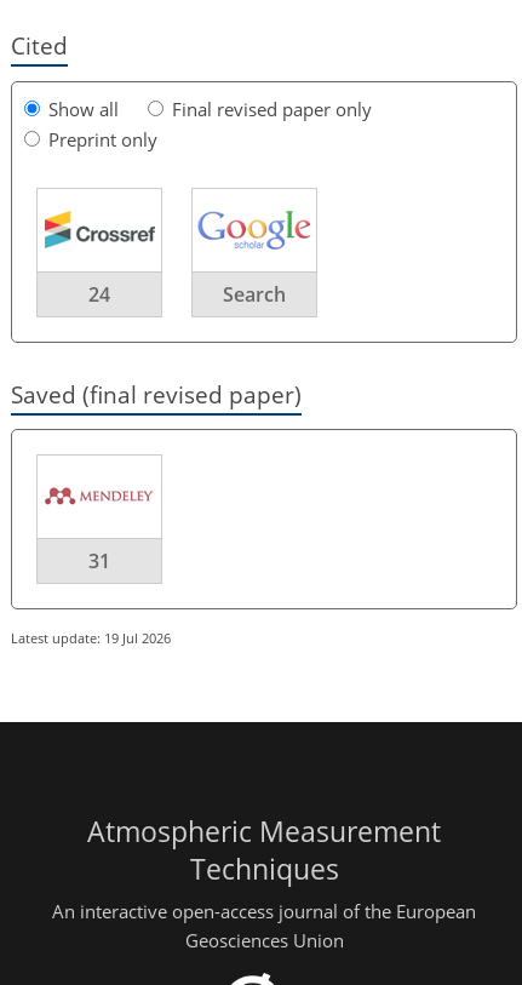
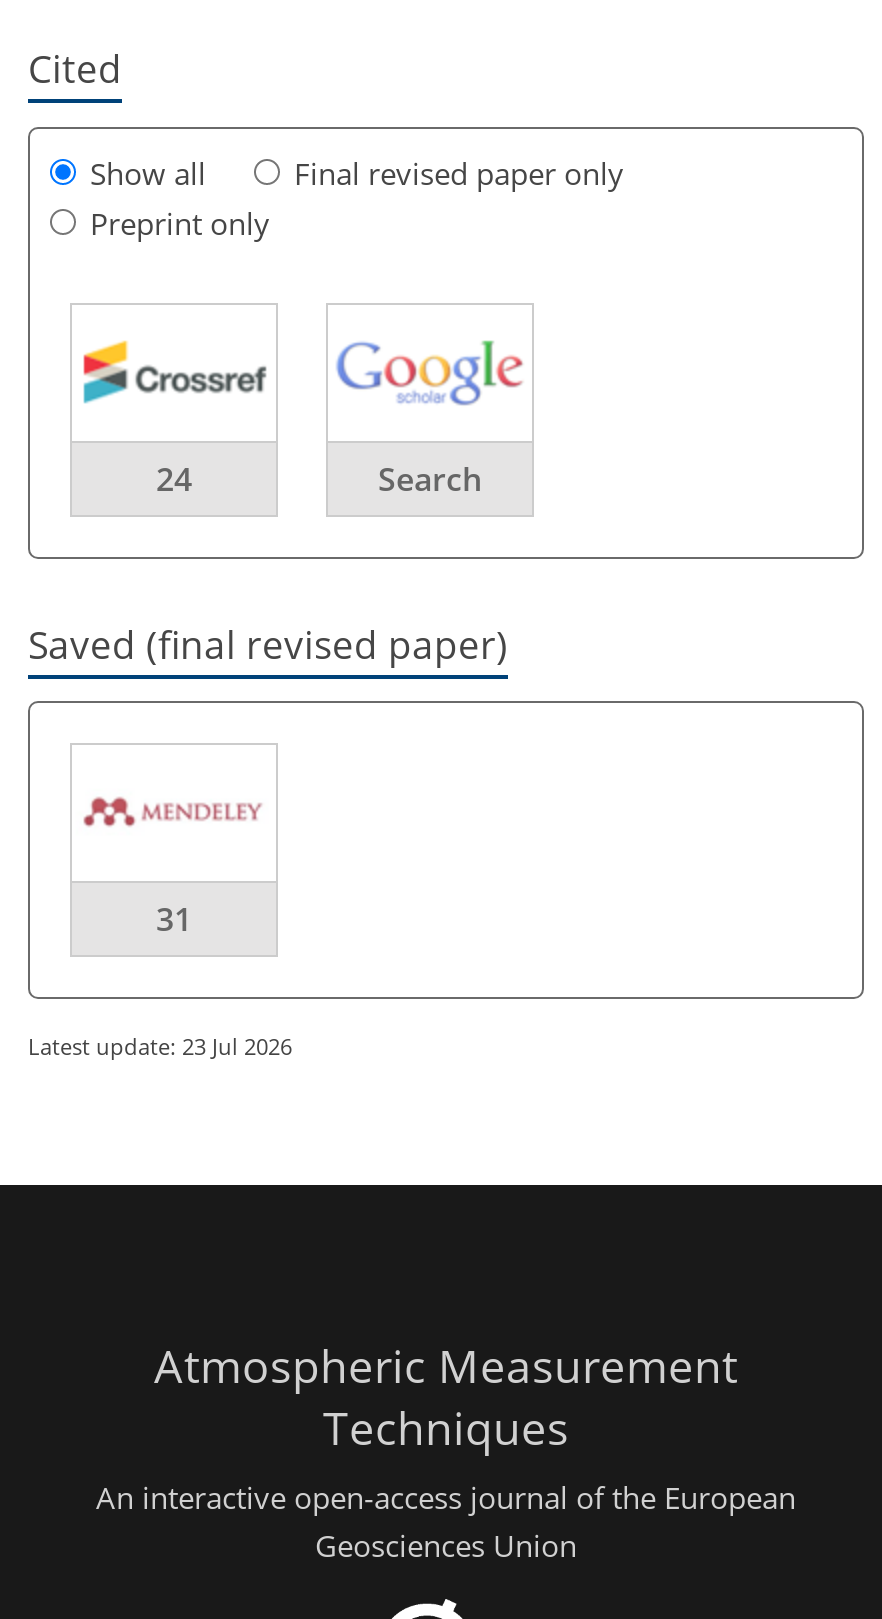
[11,629,171,647] Latest update: 19 Jul 2026 -> [28,1031,292,1061] Latest update: 23 Jul 2026

